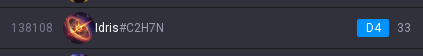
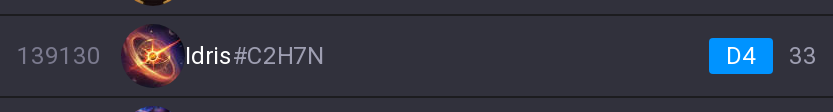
[11,21,53,35] 138108 -> [17,42,101,70] 139130

